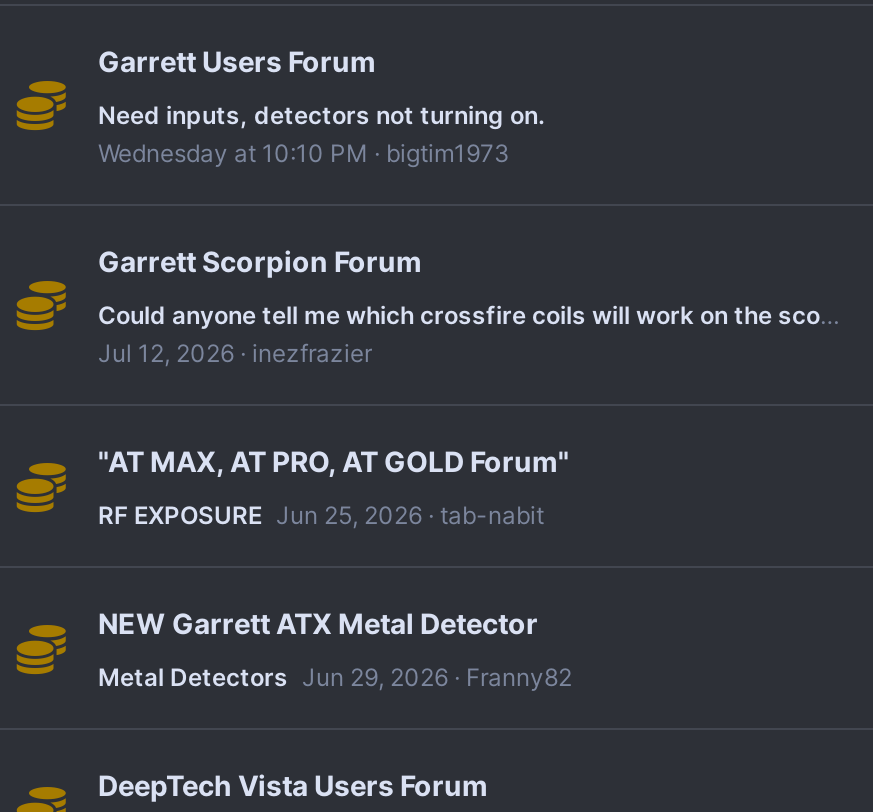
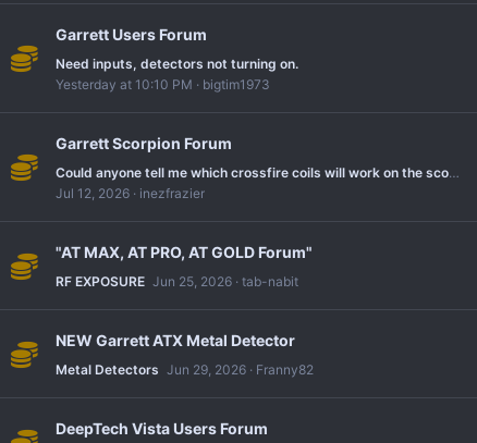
[98,137,510,167] Wednesday at 10:10 PM bigtim1973 -> [56,76,270,92] Yesterday at 10:10 PM bigtim1973

